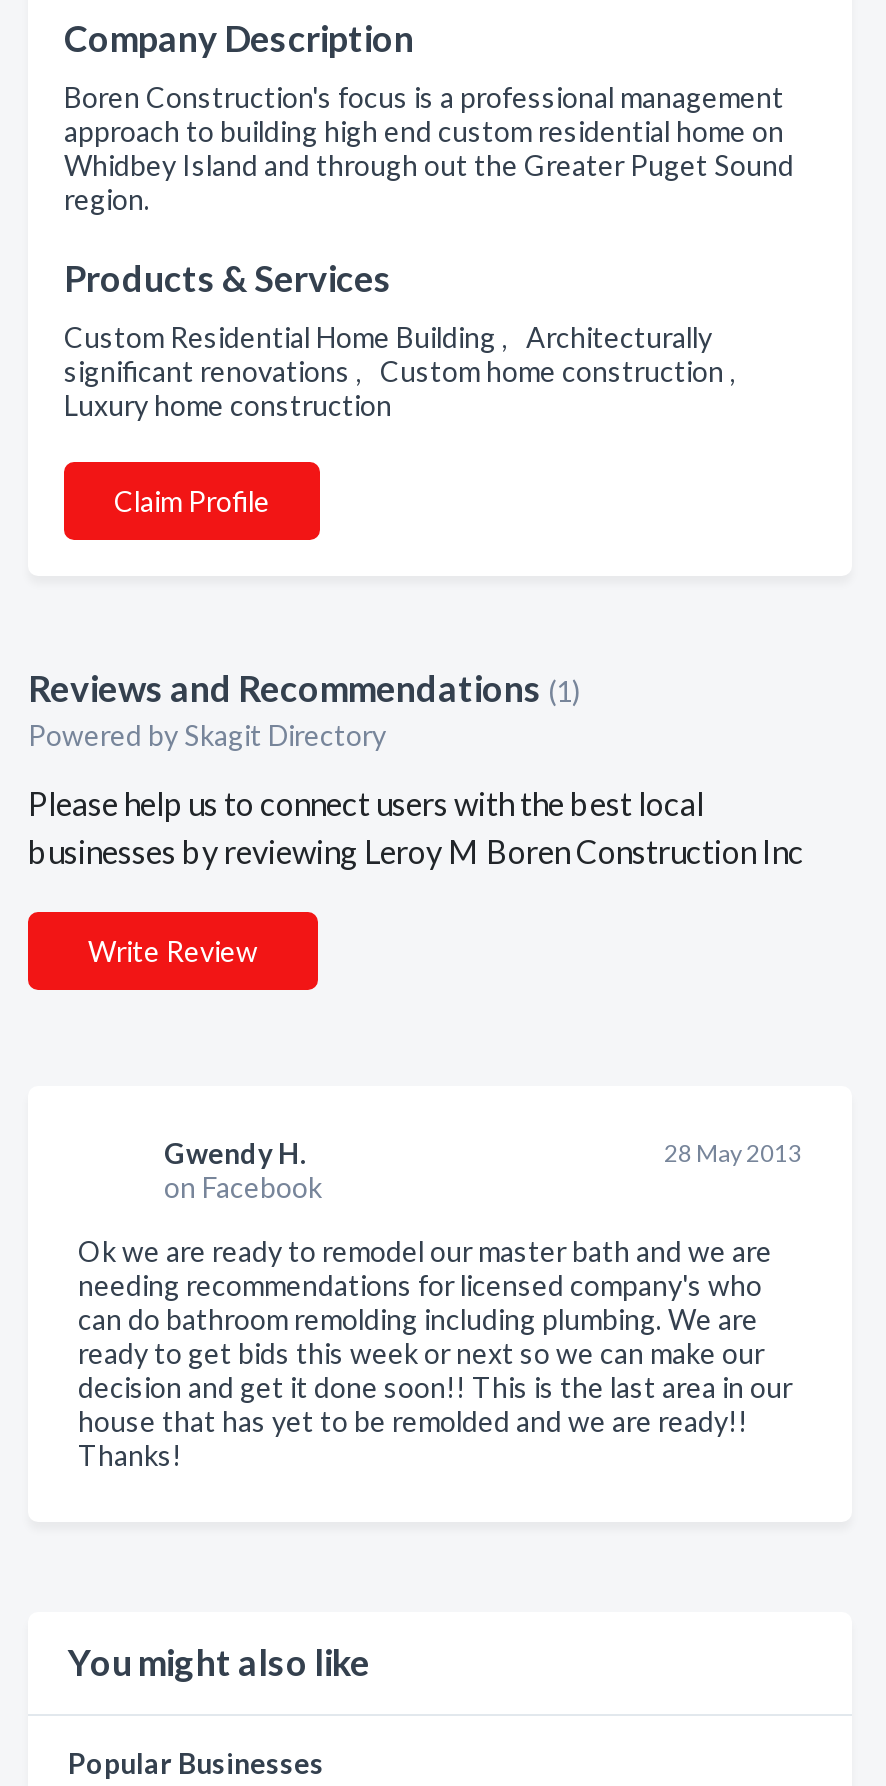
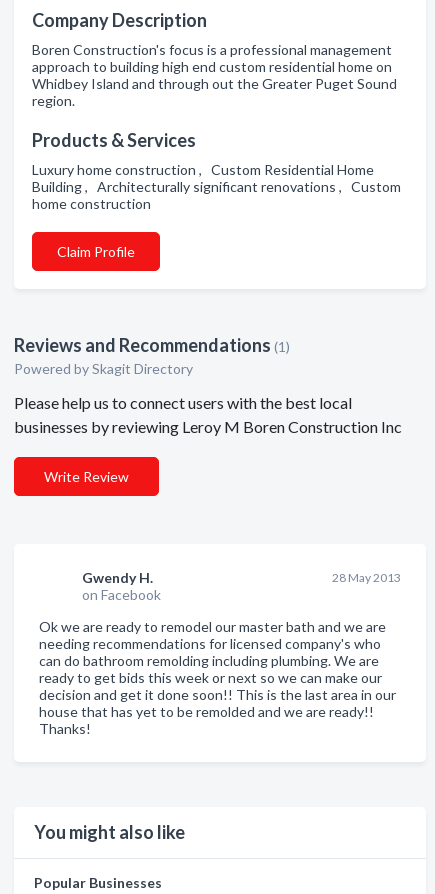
[64,320,748,422] Custom Residential Home Building , Architecturally | significant renovations , Custom home construction , | Luxury home construction -> [32,161,401,212] Luxury home construction , Custom Residential Home | Building , Architecturally significant renovations , Custom | home construction

